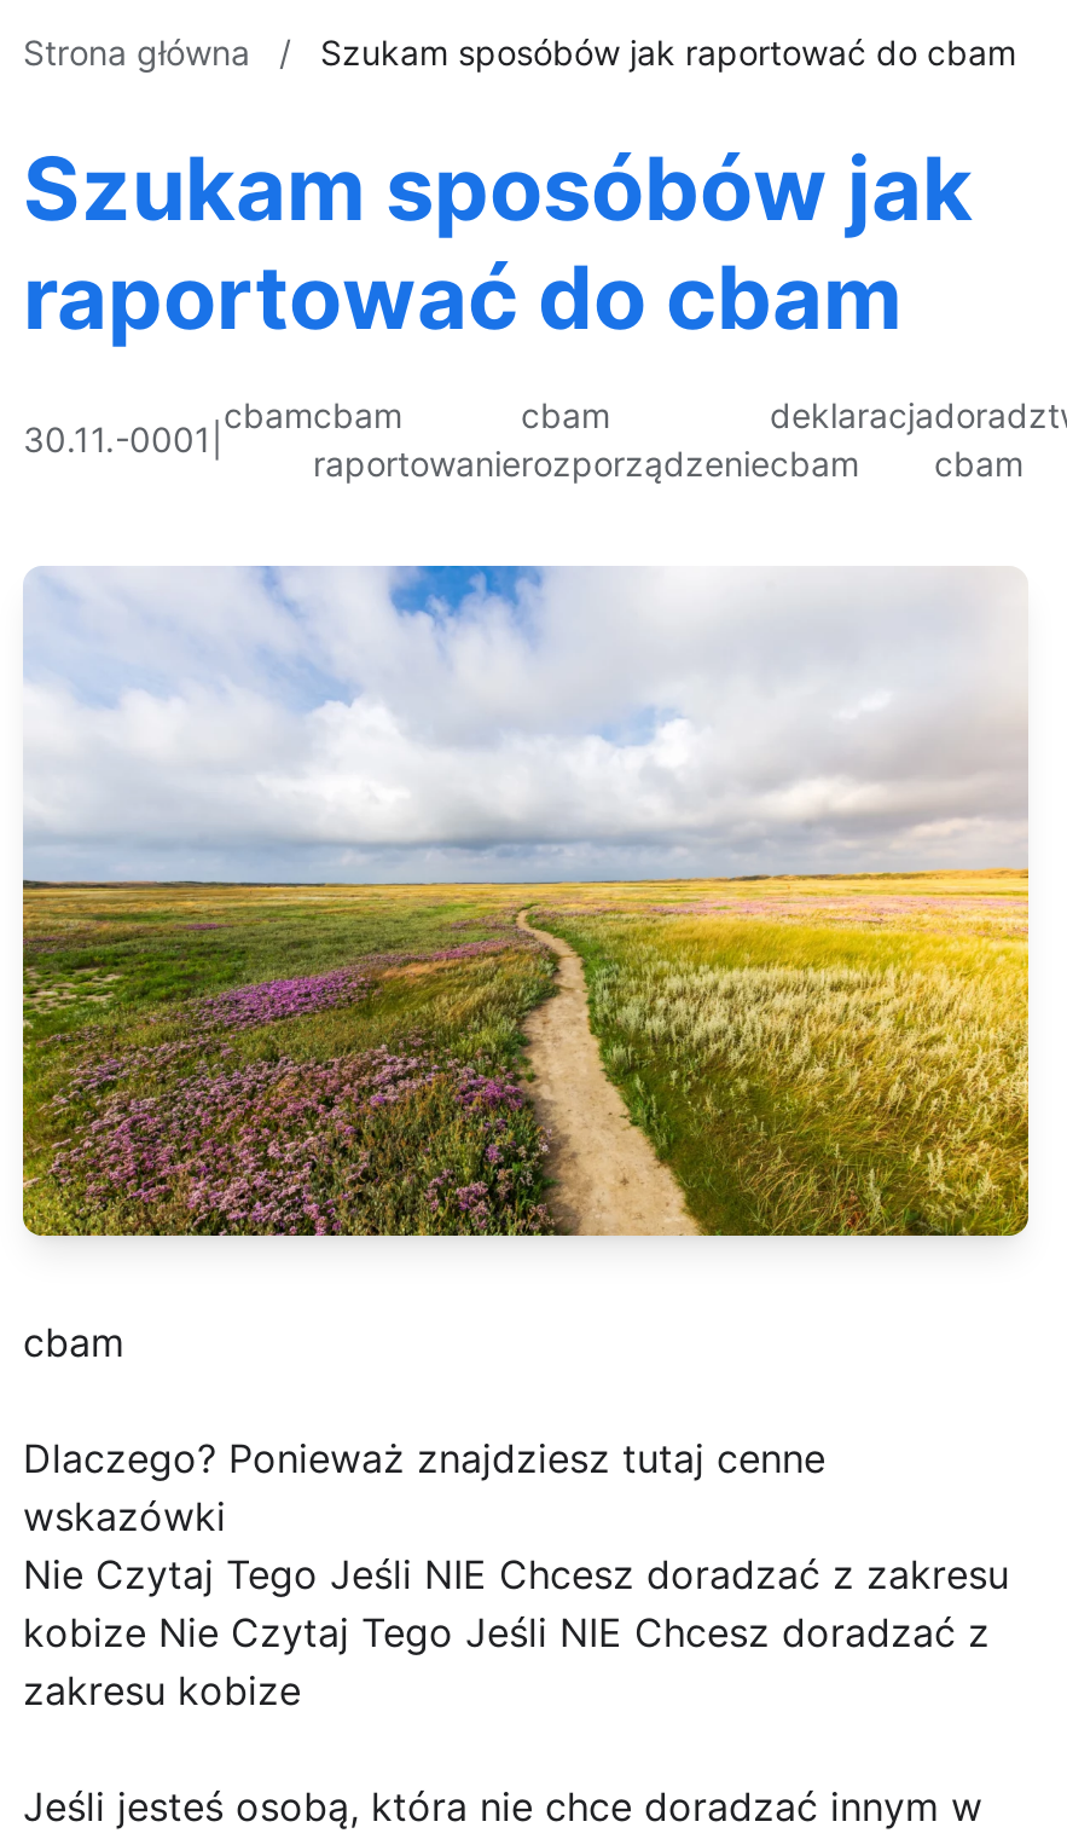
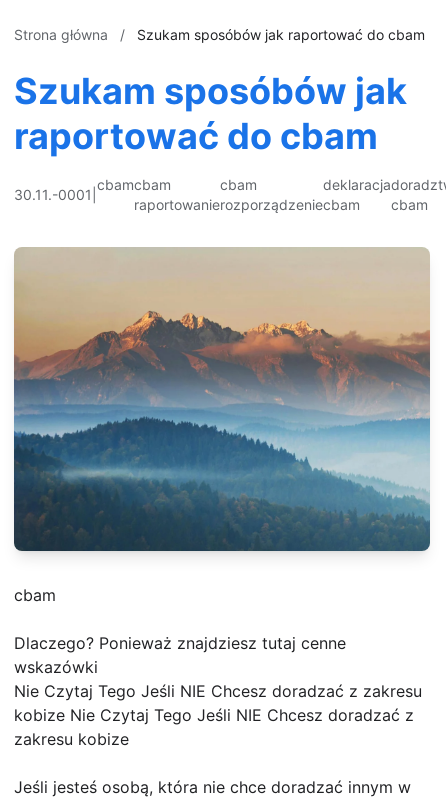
[21,563,1031,1238] [image] -> [13,247,431,552] [image]

